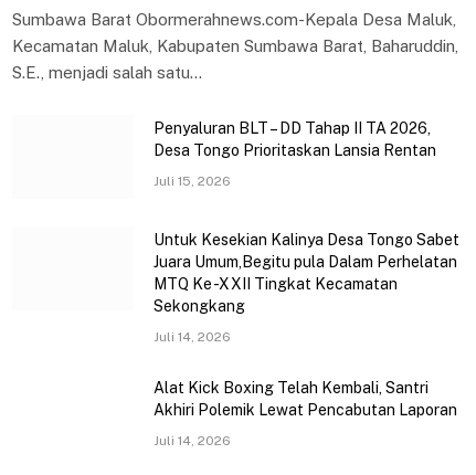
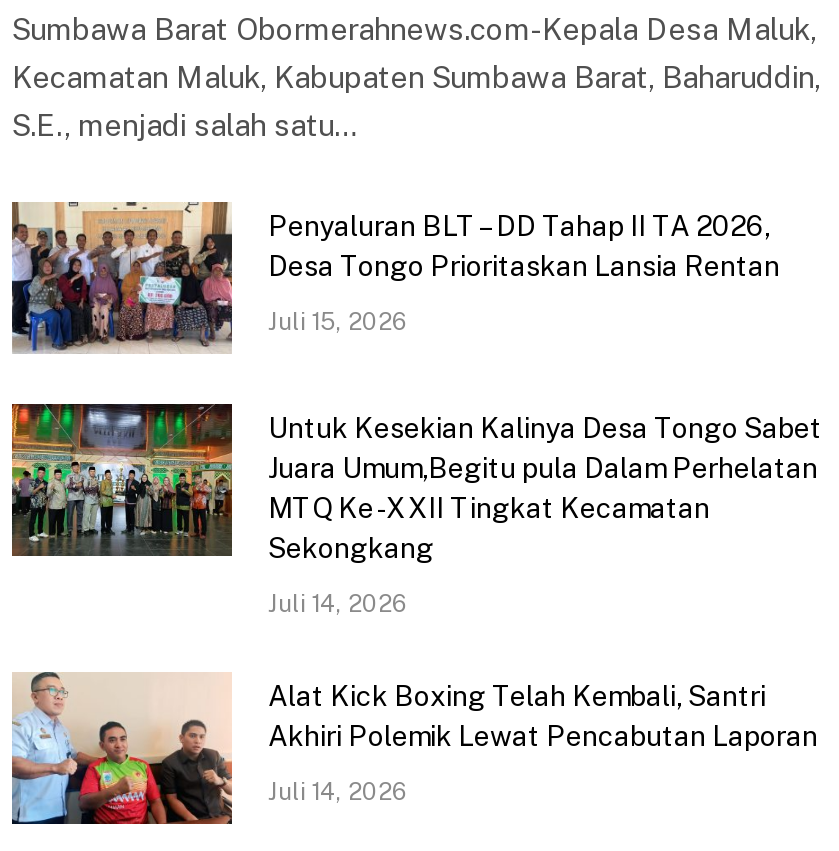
none -> [10,200,234,354] [image]
none -> [10,402,234,558] [image]
none -> [10,670,234,826] [image]

